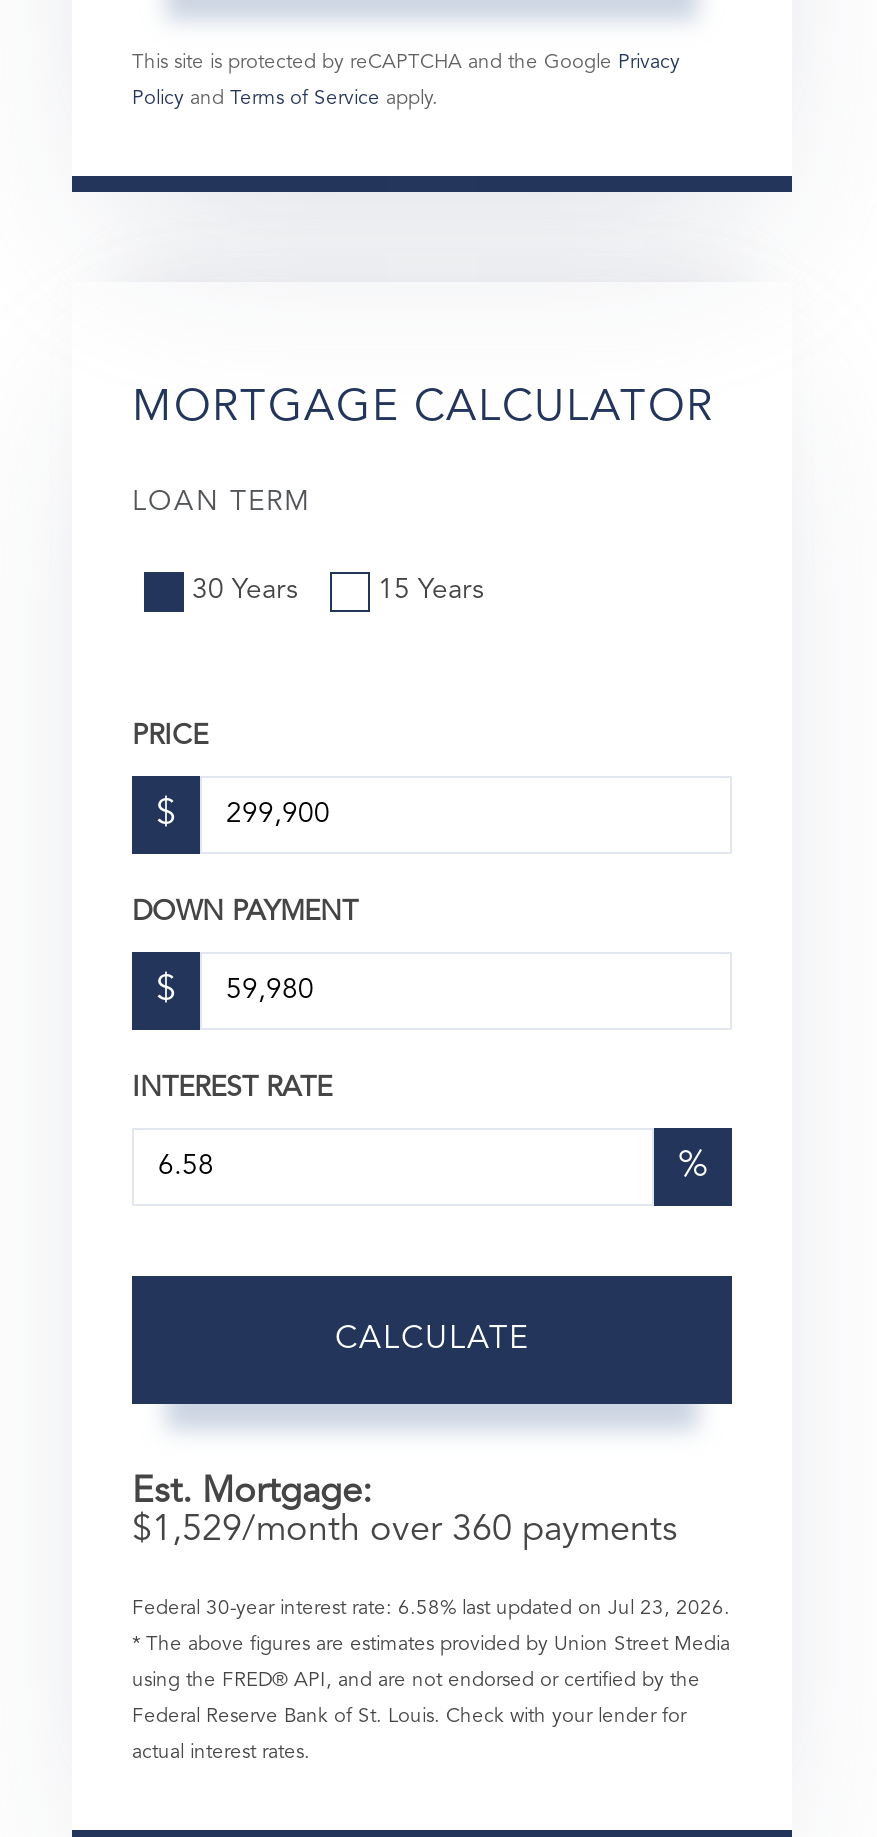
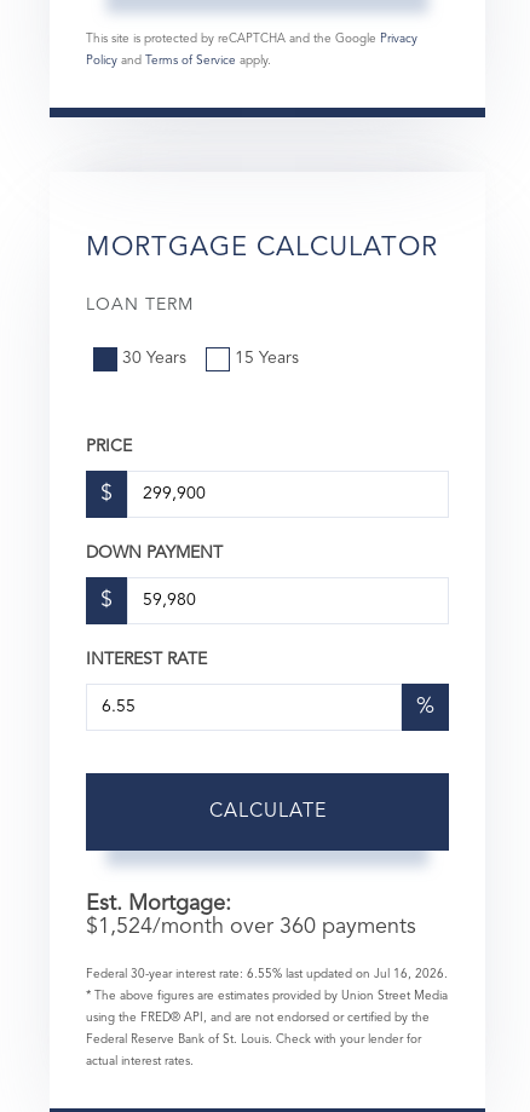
[132,1512,678,1548] $1,529/month over 360 payments -> [86,916,416,938] $1,524/month over 360 payments
[132,1598,730,1618] Federal 30-year interest rate: 6.58% last updated on Jul 23, 2026. -> [86,968,448,980] Federal 30-year interest rate: 6.55% last updated on Jul 16, 2026.

